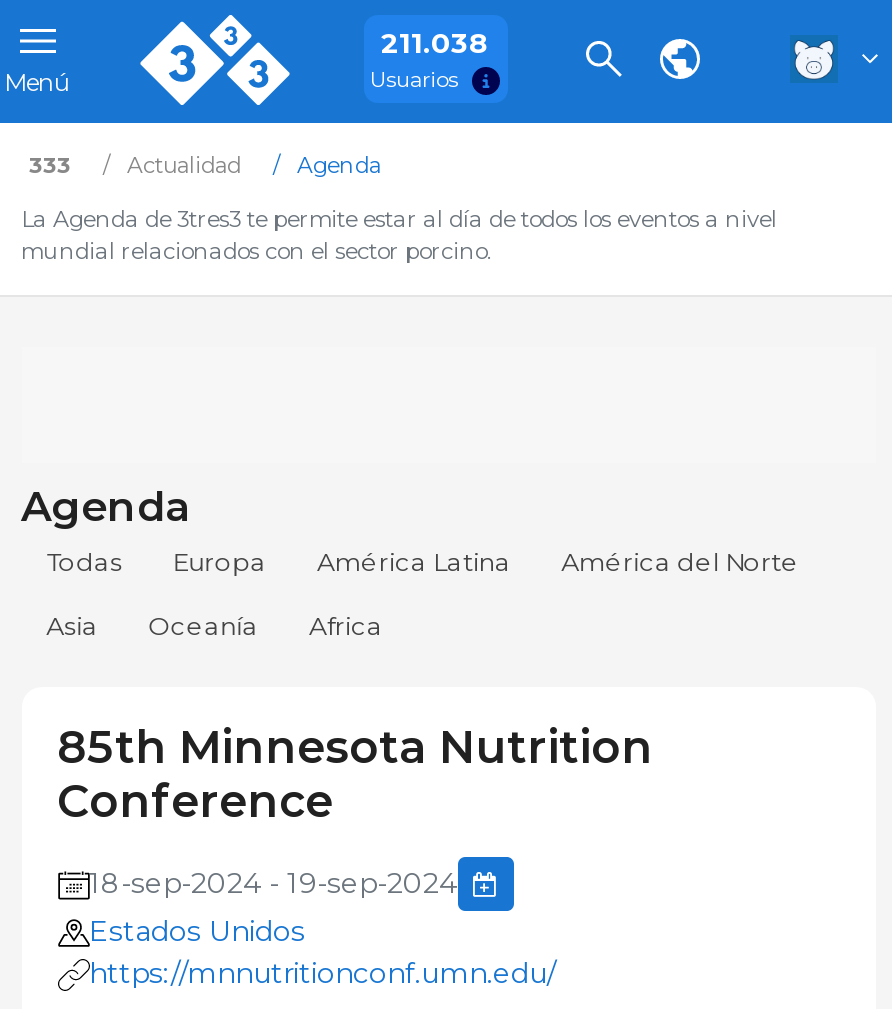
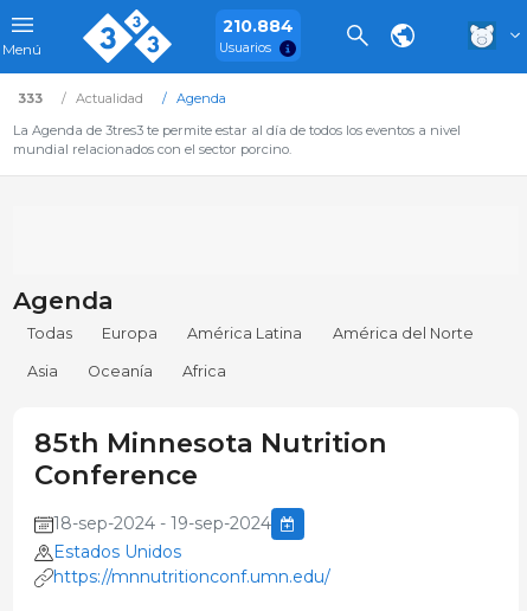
[381,24,489,60] 211.038 -> [222,15,293,36] 210.884

